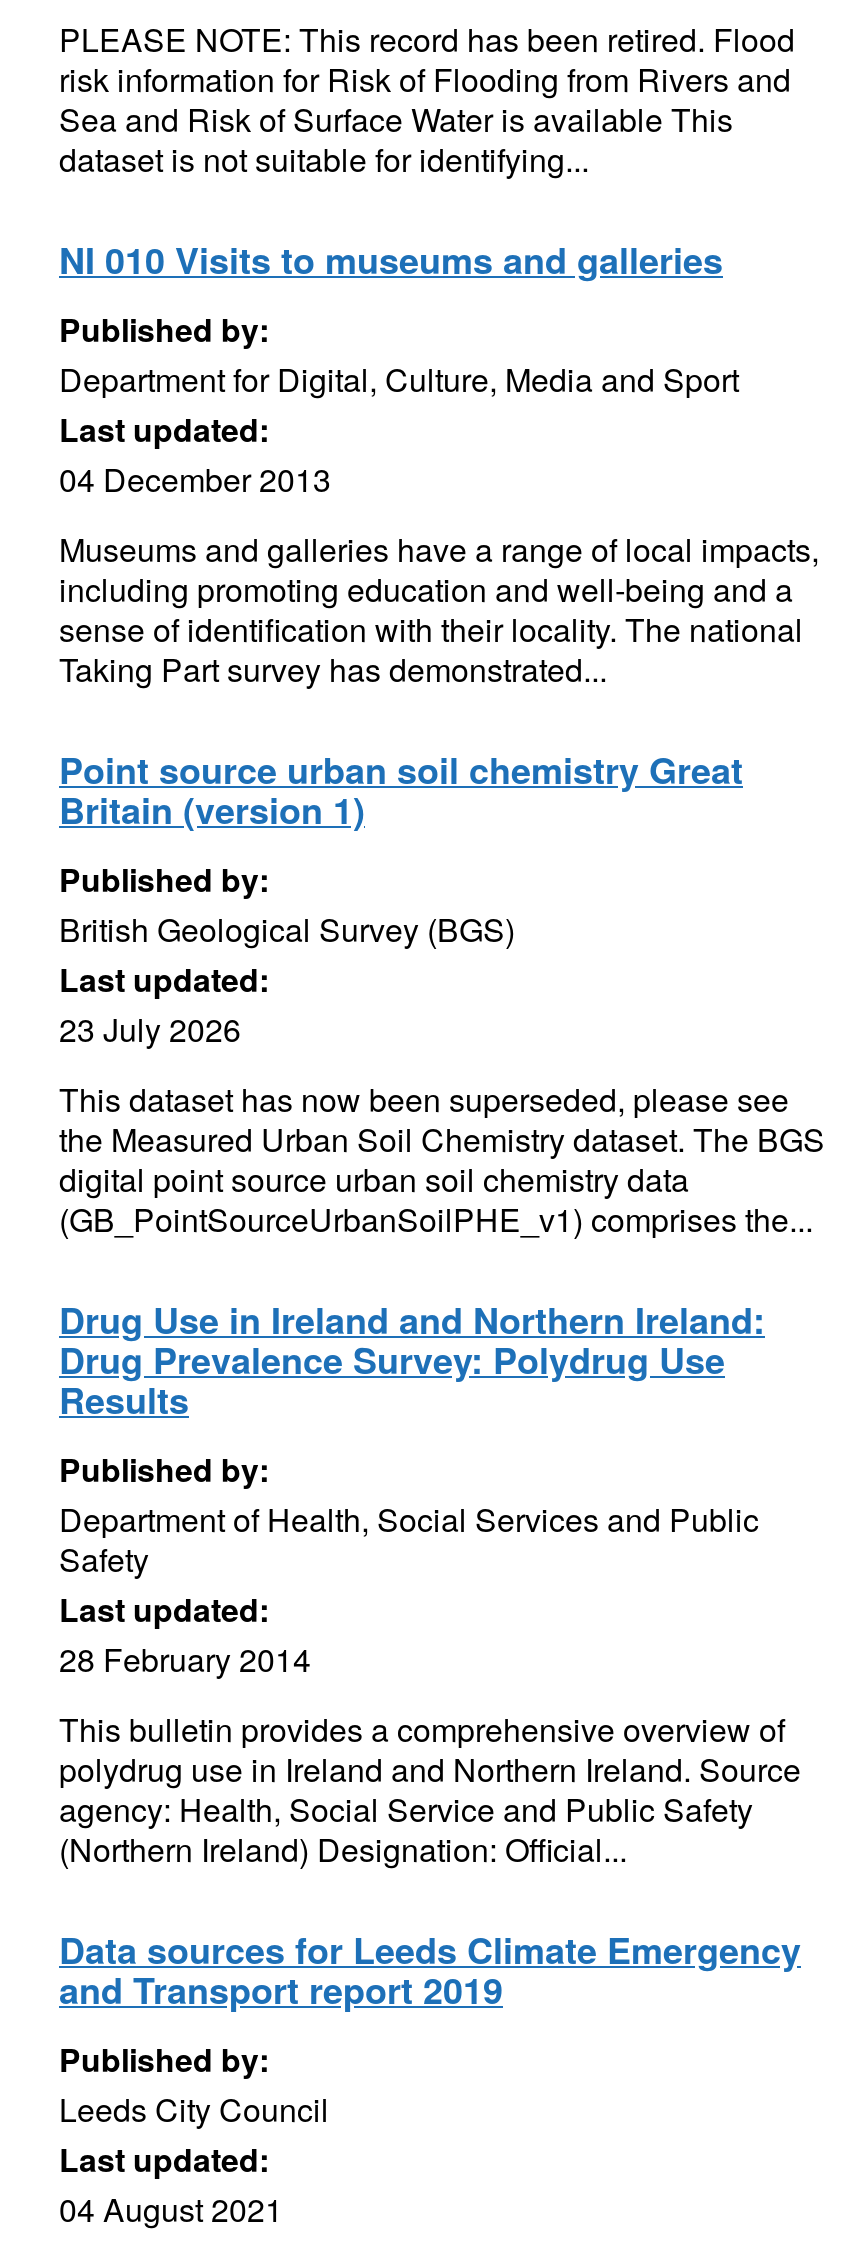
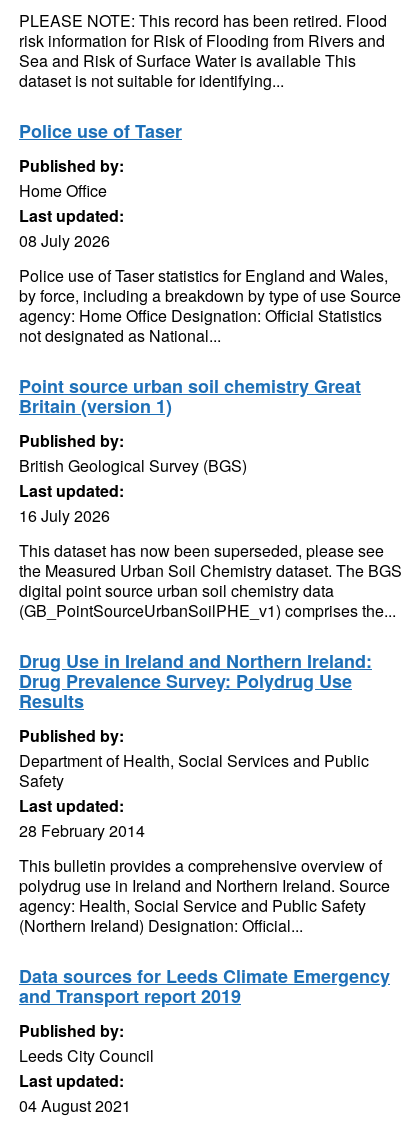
[59,234,723,286] NI 010 Visits to museums and galleries -> [19,118,182,144] Police use of Taser
[59,356,739,402] Department for Digital, Culture, Media and Sport -> [19,179,107,202] Home Office
[59,456,331,502] 04 December 2013 -> [19,229,110,252] 08 July 2026
[59,526,819,692] Museums and galleries have a range of local impacts, | including promoting education and well-being and a | sense of identification with their locality. The national | Taking Part survey has demonstrated... -> [19,264,401,347] Police use of Taser statistics for England and Wales, | by force, including a breakdown by type of use Source | agency: Home Office Designation: Official Statistics | not designated as National...
[59,1006,241,1052] 23 July 2026 -> [19,504,110,527] 16 July 2026

